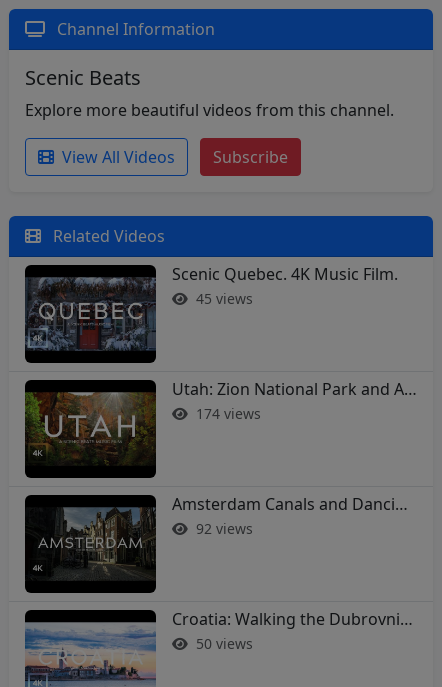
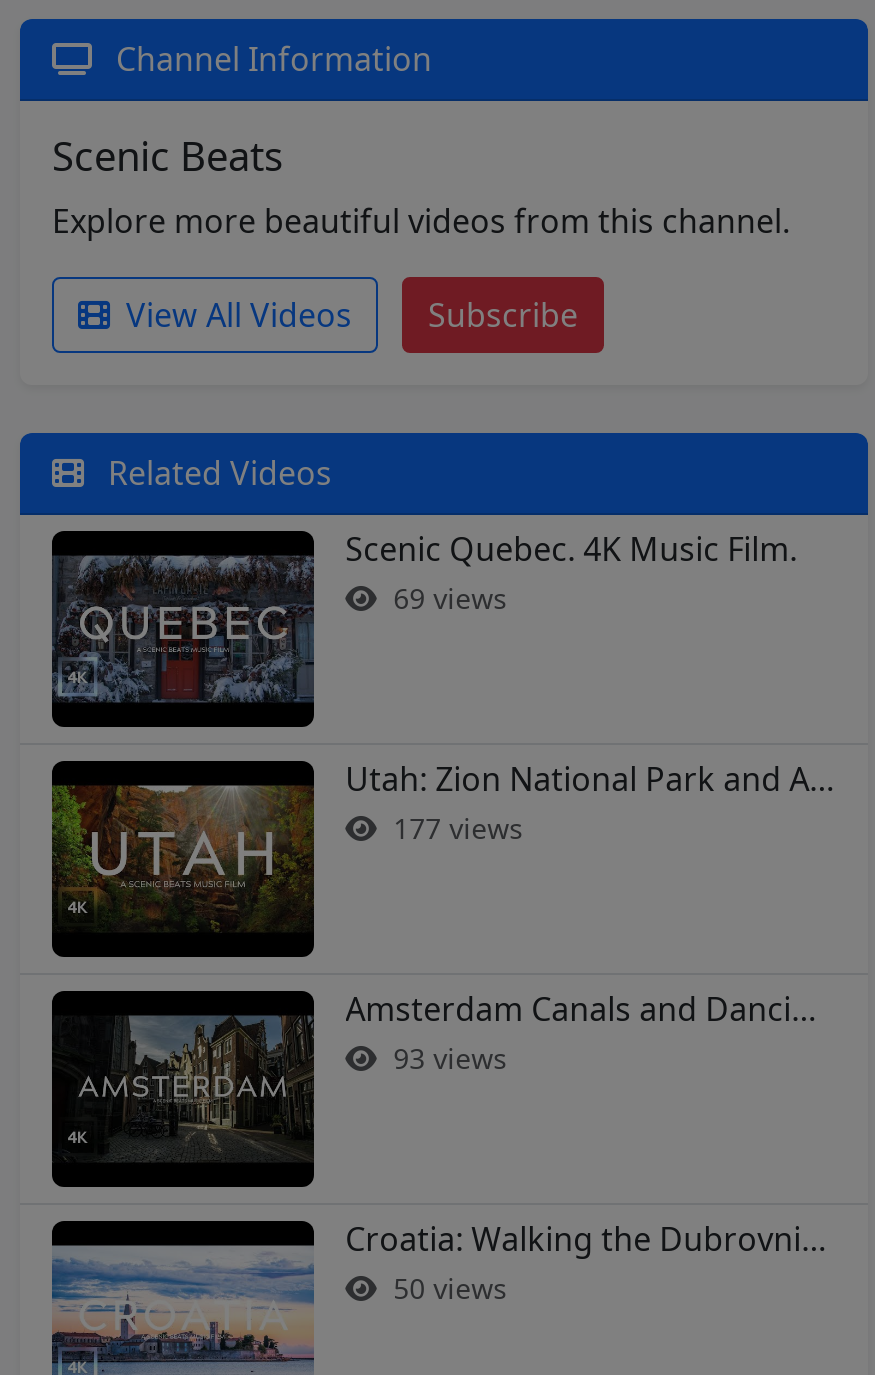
[192,289,253,308] 45 views -> [385,579,507,617] 69 views
[192,404,261,423] 174 views -> [385,809,523,847] 177 views
[192,519,253,538] 92 views -> [385,1039,507,1077] 93 views

